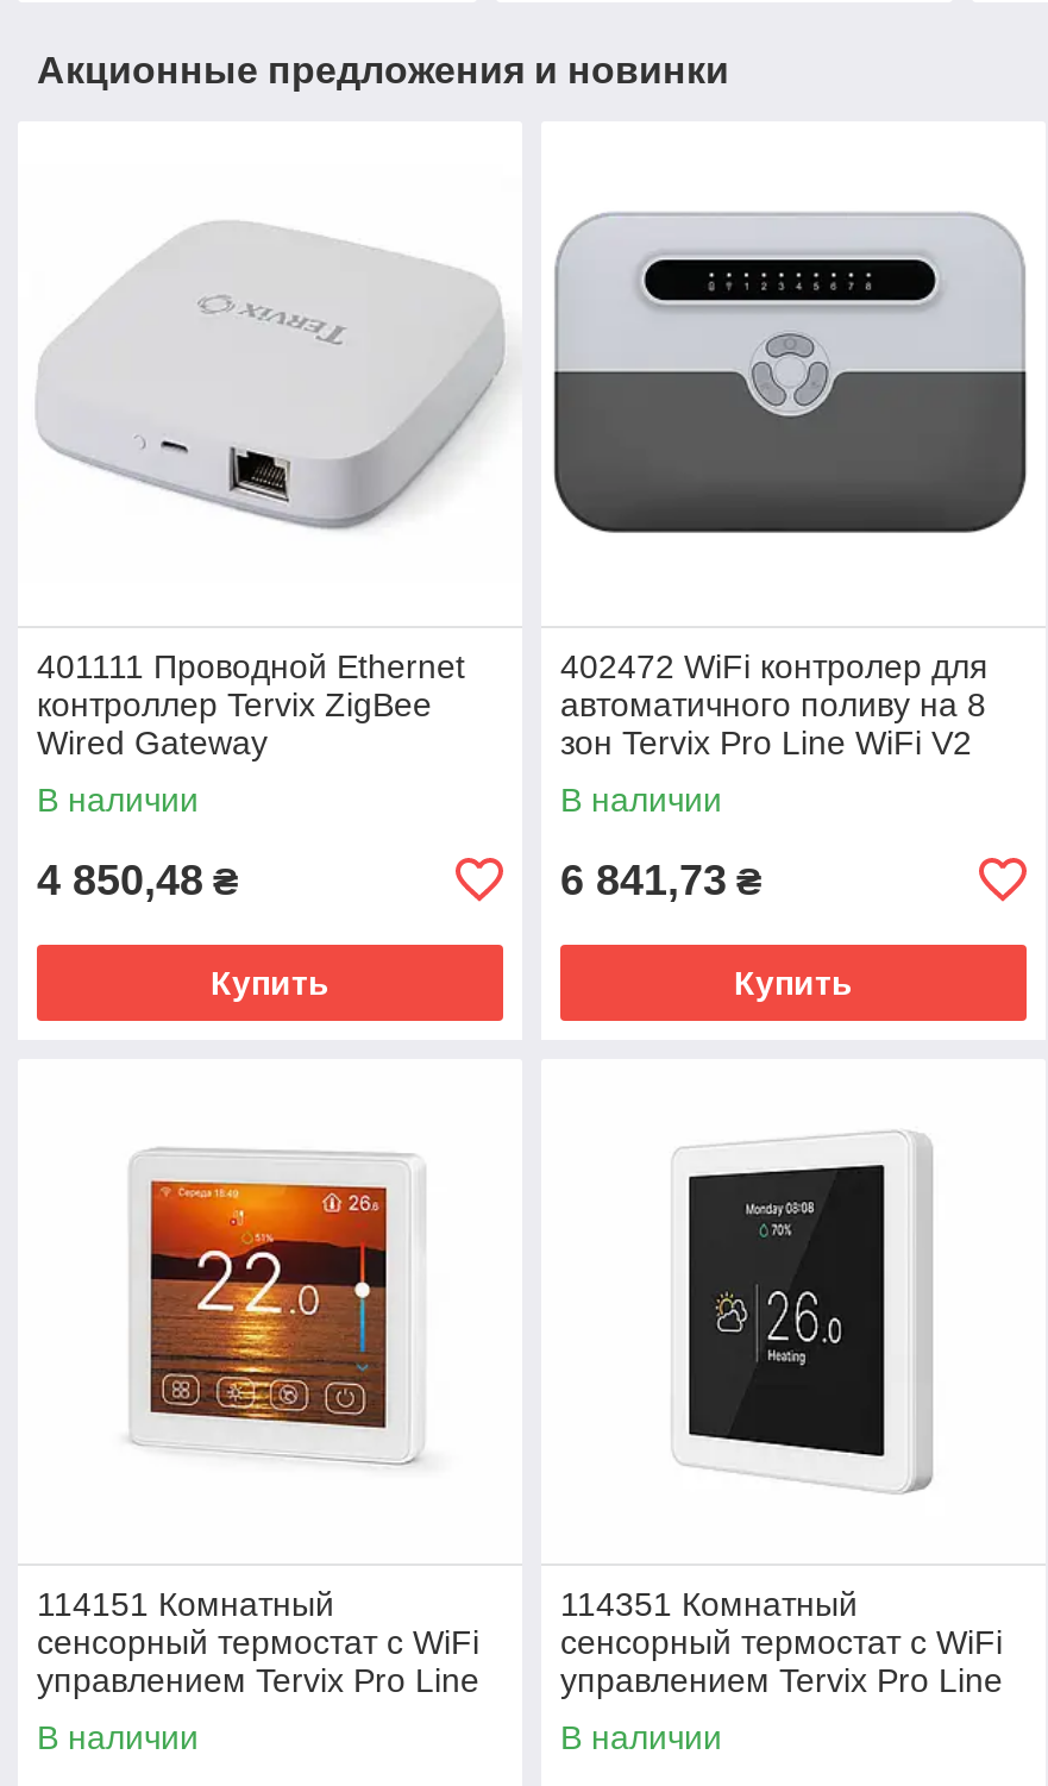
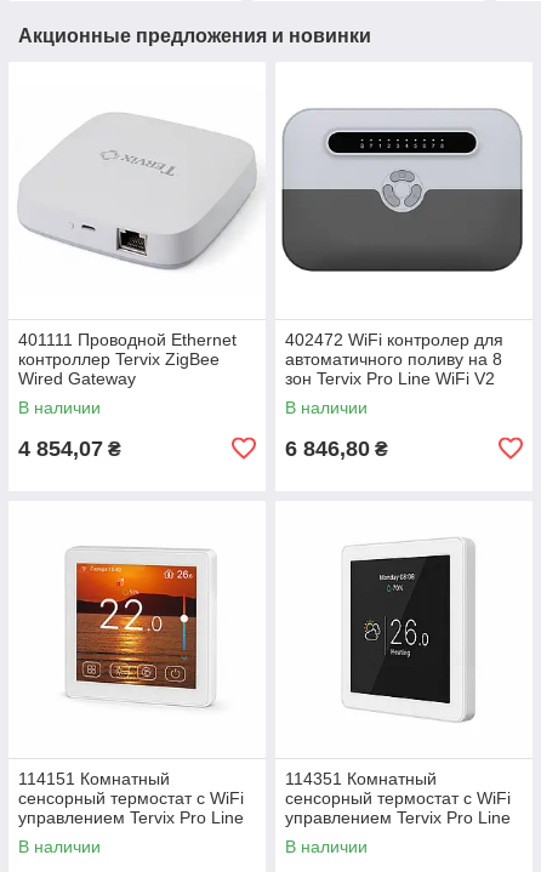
[37,856,330,1001] 4 850,48 ₴ | Купить -> [18,436,121,461] 4 854,07 ₴
[560,856,853,1001] 6 841,73 ₴ | Купить -> [285,436,388,461] 6 846,80 ₴

